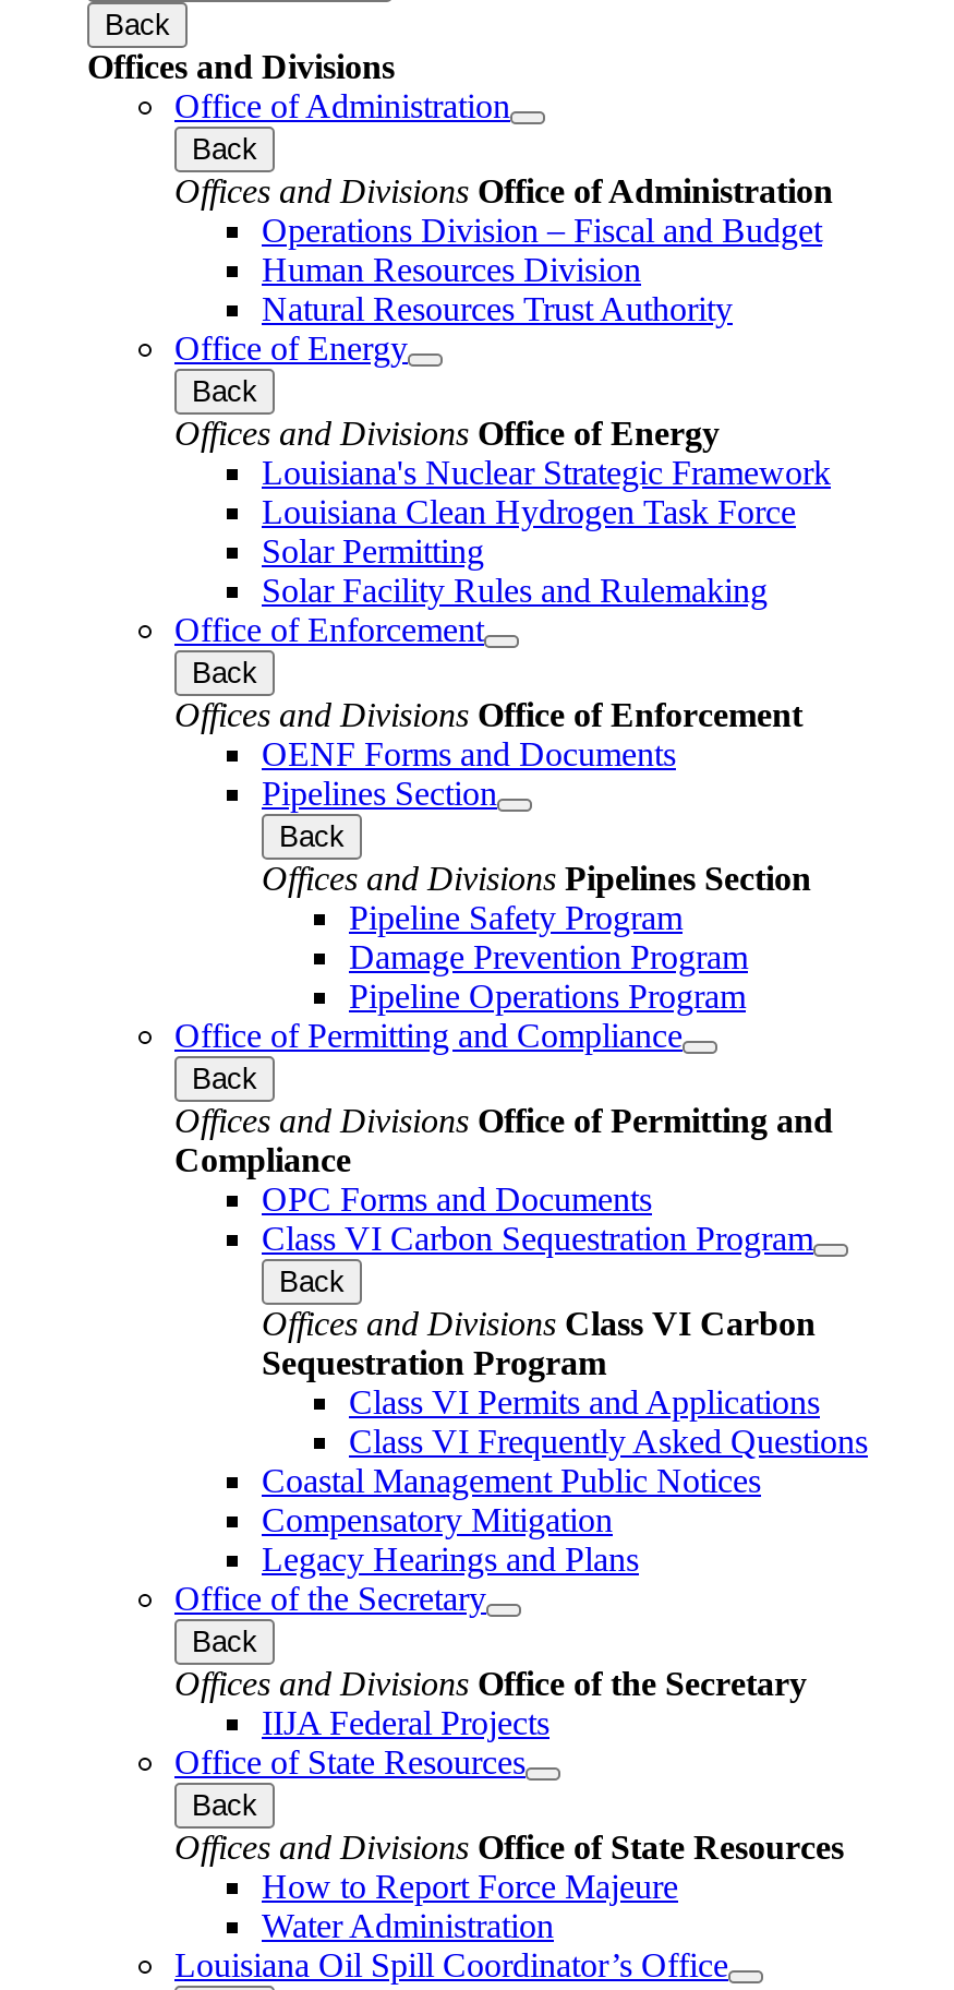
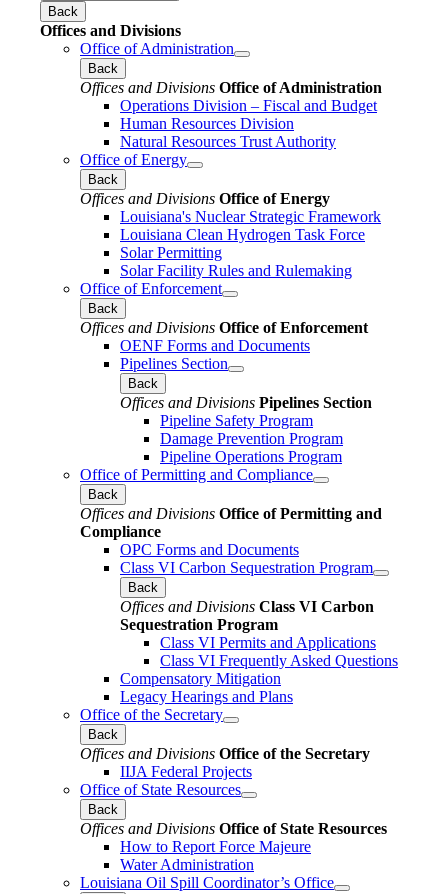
[262,1461,761,1498] Coastal Management Public Notices -> none

